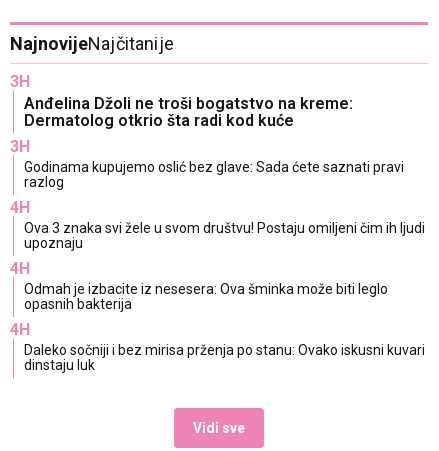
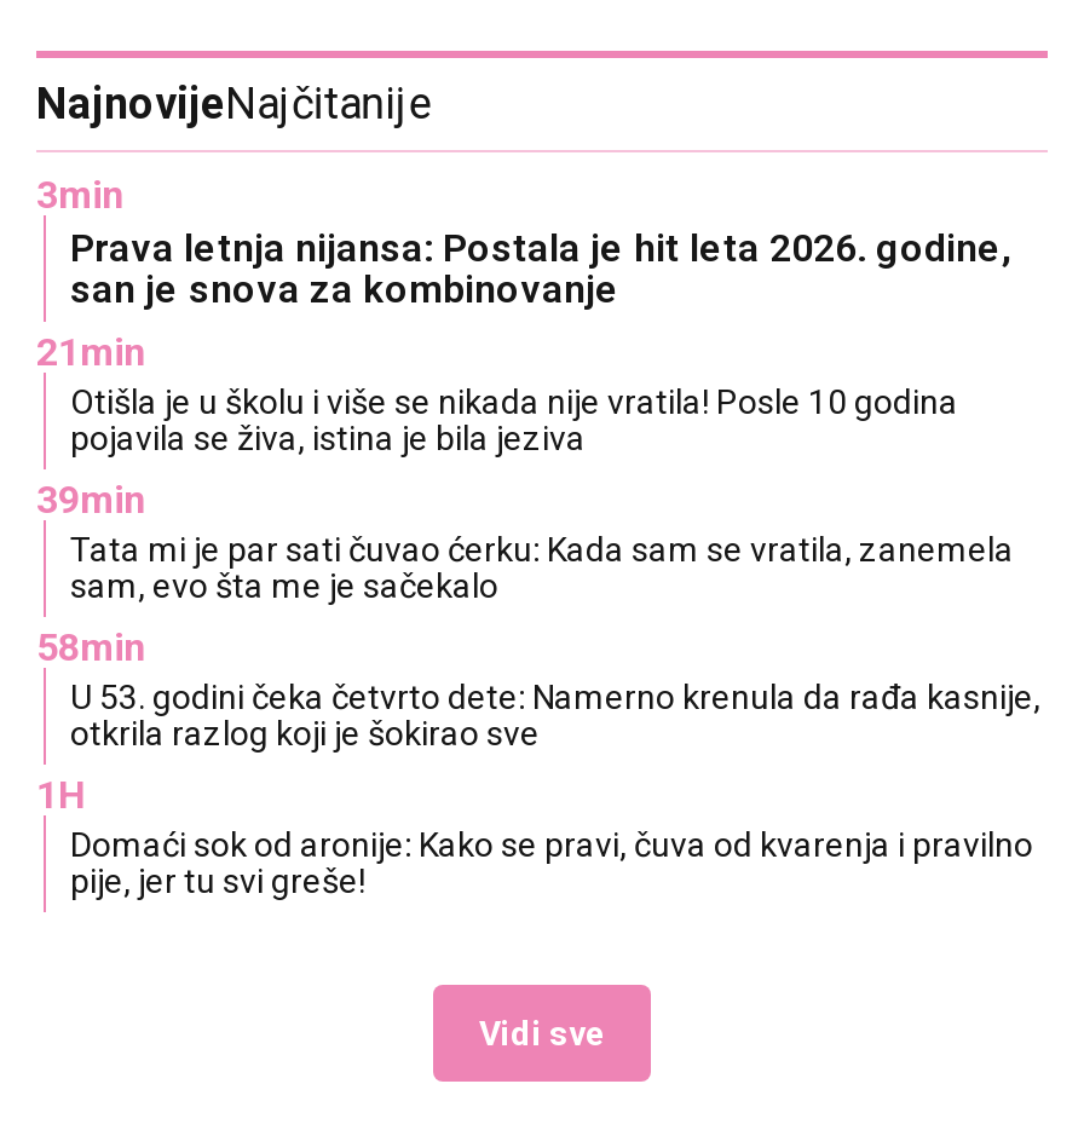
[10,72,425,373] 3H | Anđelina Džoli ne troši bogatstvo na kreme: | Dermatolog otkrio šta radi kod kuće | 3H | Godinama kupujemo oslić bez glave: Sada ćete saznati pravi | razlog | 4H | Ova 3 znaka svi žele u svom društvu! Postaju omiljeni čim ih ljudi | upoznaju | 4H | Odmah je izbacite iz nesesera: Ova šminka može biti leglo | opasnih bakterija | 4H | Daleko sočniji i bez mirisa prženja po stanu: Ovako iskusni kuvari | dinstaju luk -> [36,172,1040,901] 3min | Prava letnja nijansa: Postala je hit leta 2026. godine, | san je snova za kombinovanje | 21min | Otišla je u školu i više se nikada nije vratila! Posle 10 godina | pojavila se živa, istina je bila jeziva | 39min | Tata mi je par sati čuvao ćerku: Kada sam se vratila, zanemela | sam, evo šta me je sačekalo | 58min | U 53. godini čeka četvrto dete: Namerno krenula da rađa kasnije, | otkrila razlog koji je šokirao sve | 1H | Domaći sok od aronije: Kako se pravi, čuva od kvarenja i pravilno | pije, jer tu svi greše!

